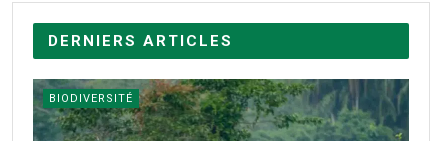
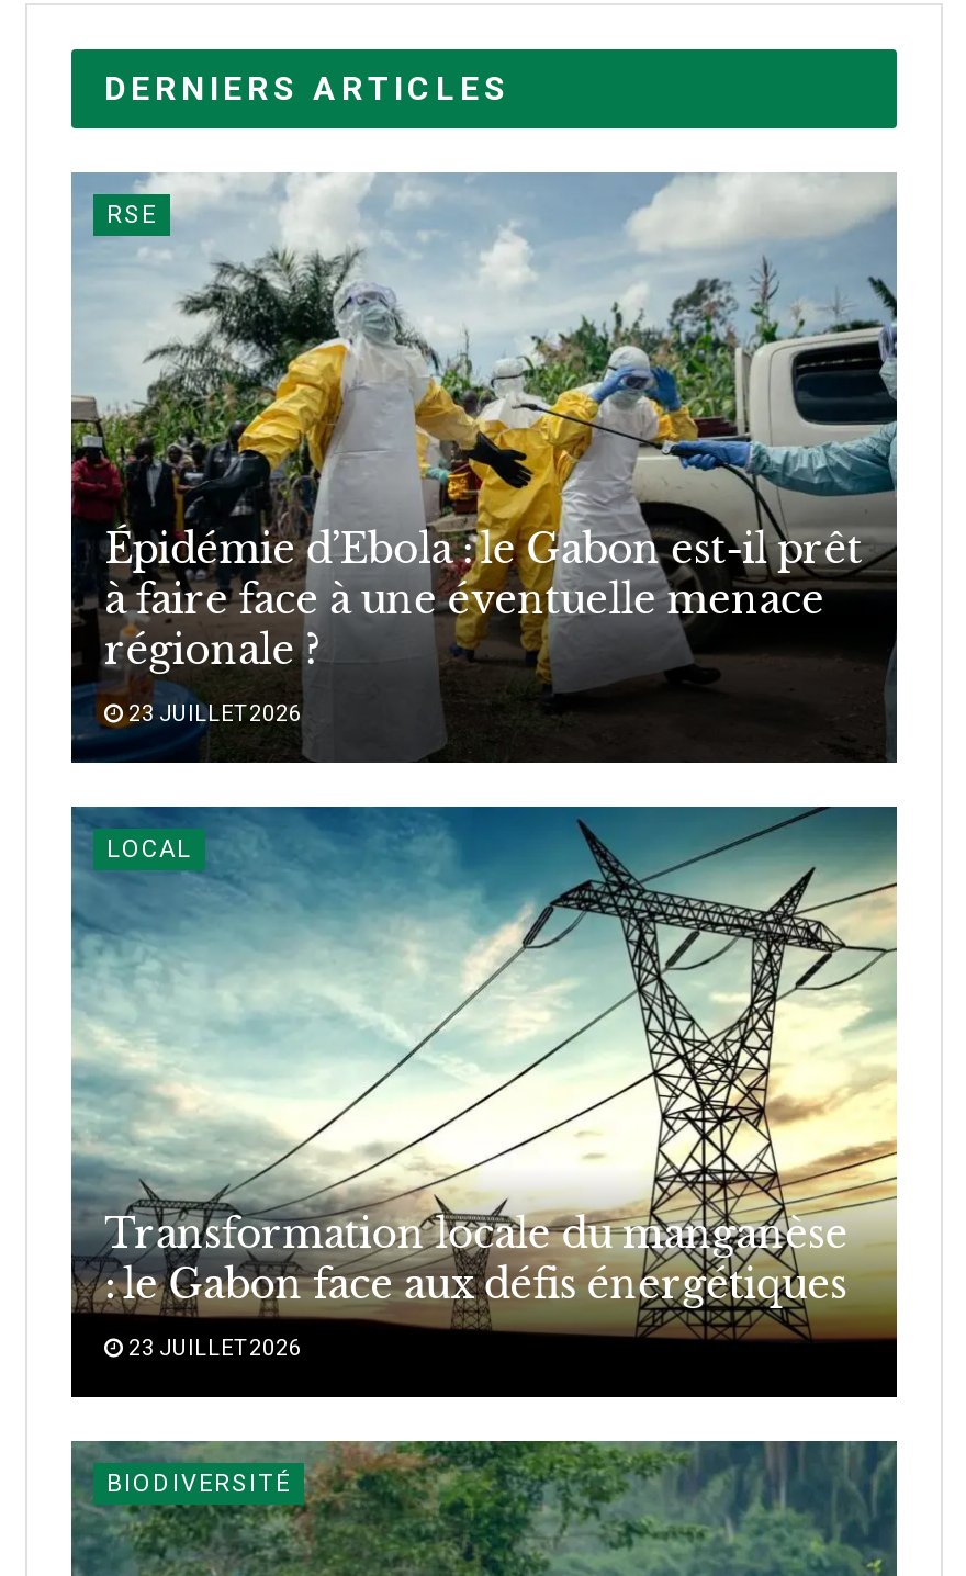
none -> [71,172,897,765] [image] | RSE
none -> [71,804,899,1401] [image] | LOCAL
none -> [104,526,862,726] Épidémie d’Ebola : le Gabon est-il prêt | à faire face à une éventuelle menace | régionale ? | 23 JUILLET 2026
none -> [104,1211,848,1360] Transformation locale du manganèse | : le Gabon face aux défis énergétiques | 23 JUILLET 2026

